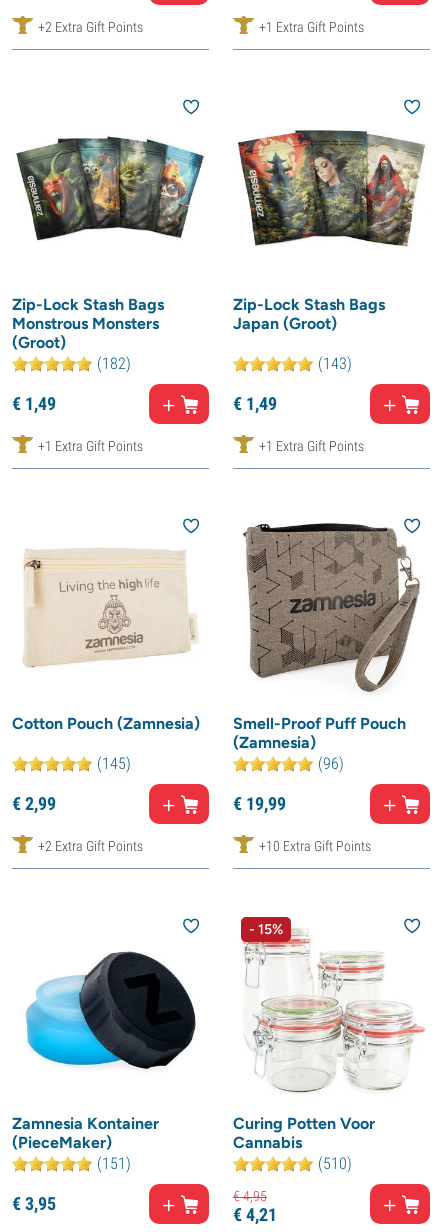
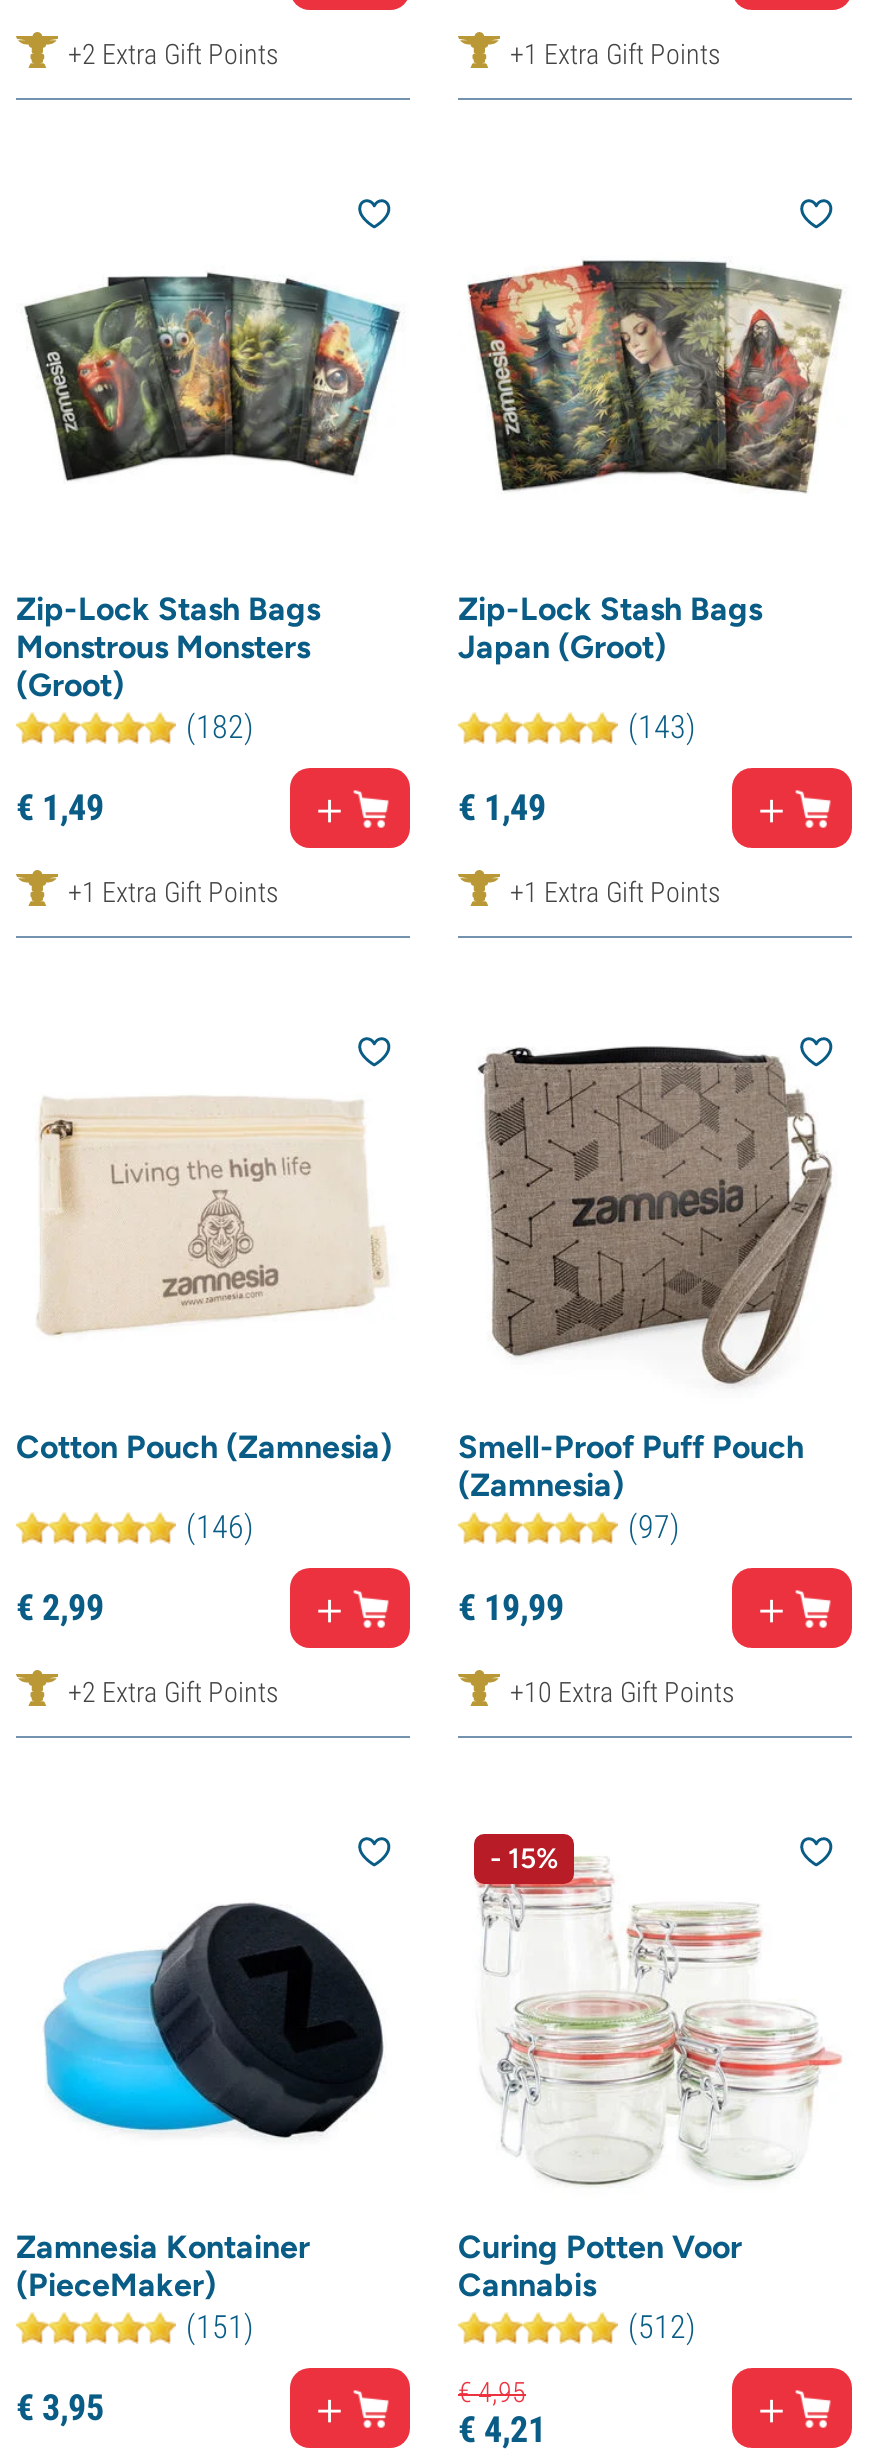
[97,754,131,773] (145) -> [186,1508,254,1546] (146)
[318,754,344,773] (96) -> [628,1508,680,1546] (97)
[318,1154,352,1173] (510) -> [628,2308,696,2346] (512)

